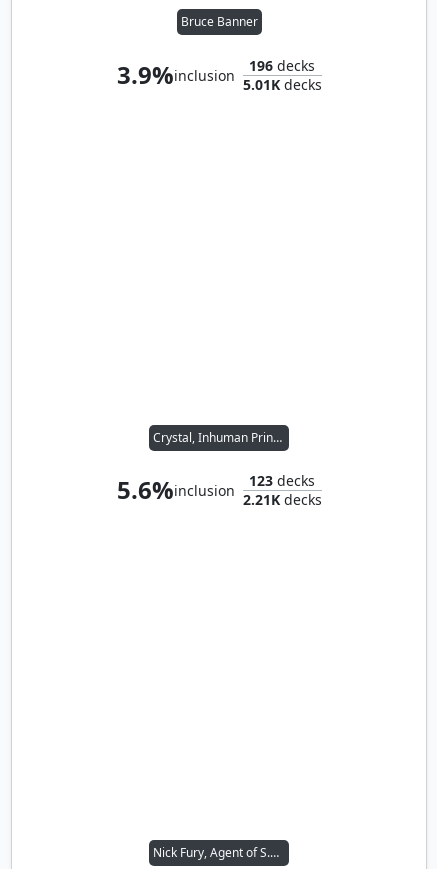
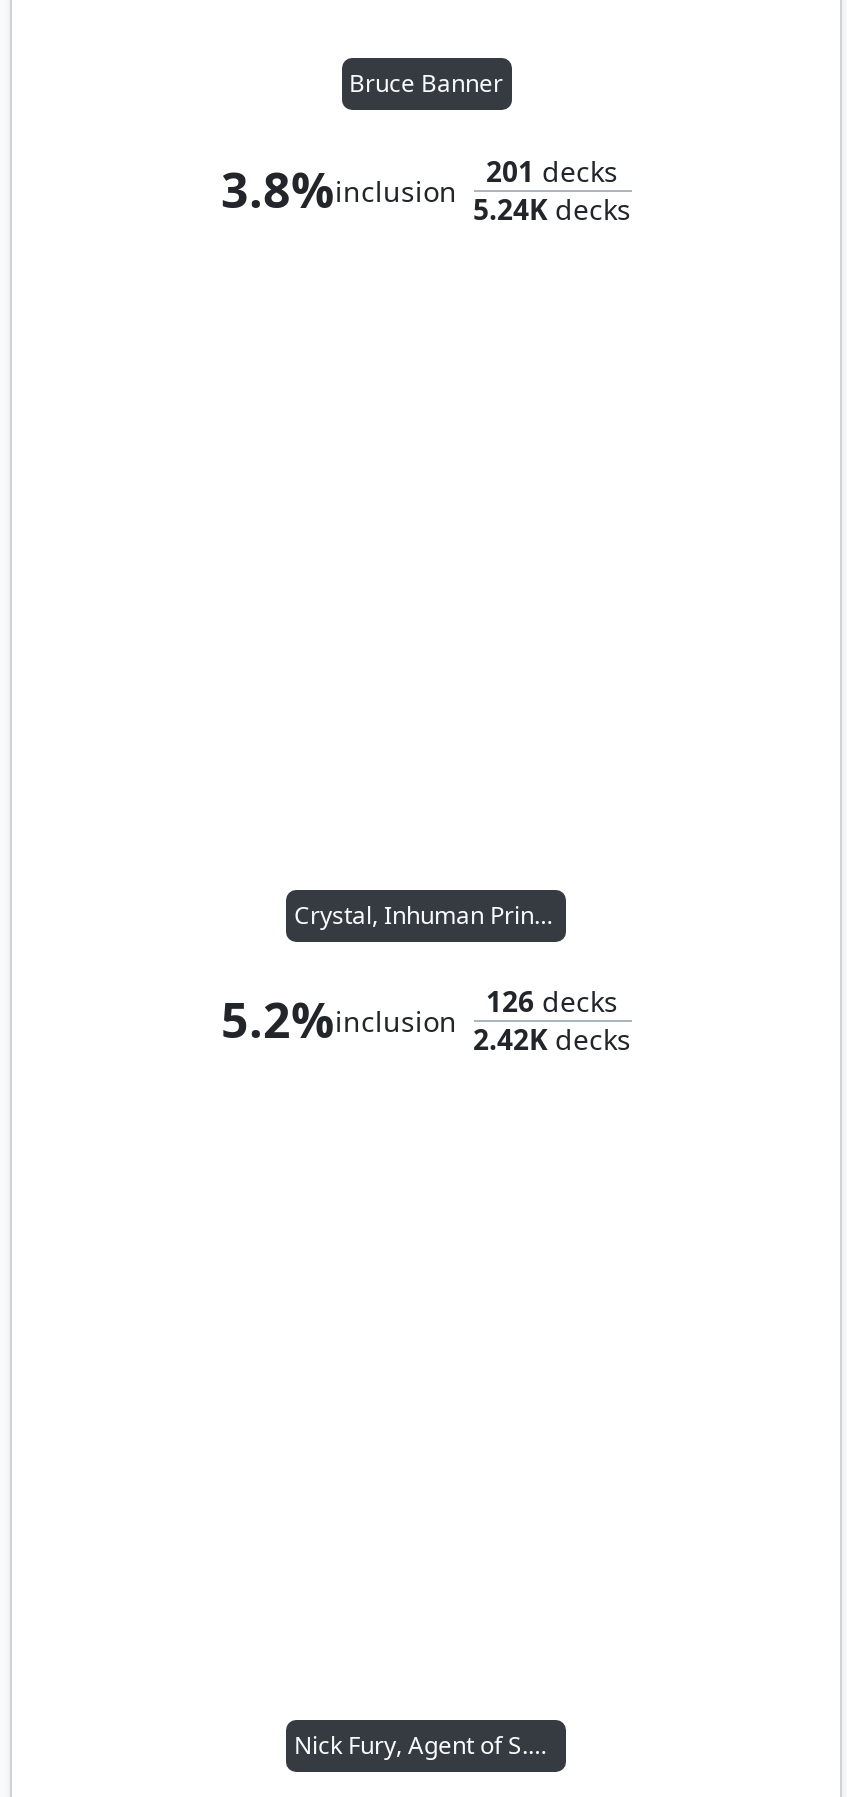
[116,58,234,91] 3.9%inclusion -> [221,155,457,221] 3.8%inclusion
[249,56,315,75] 196 decks -> [486,151,618,189] 201 decks
[242,75,321,94] 5.01K decks -> [473,189,631,227] 5.24K decks
[116,473,234,506] 5.6%inclusion -> [221,986,457,1052] 5.2%inclusion
[249,471,315,490] 123 decks -> [486,982,618,1020] 126 decks
[242,490,321,509] 2.21K decks -> [473,1020,631,1058] 2.42K decks

